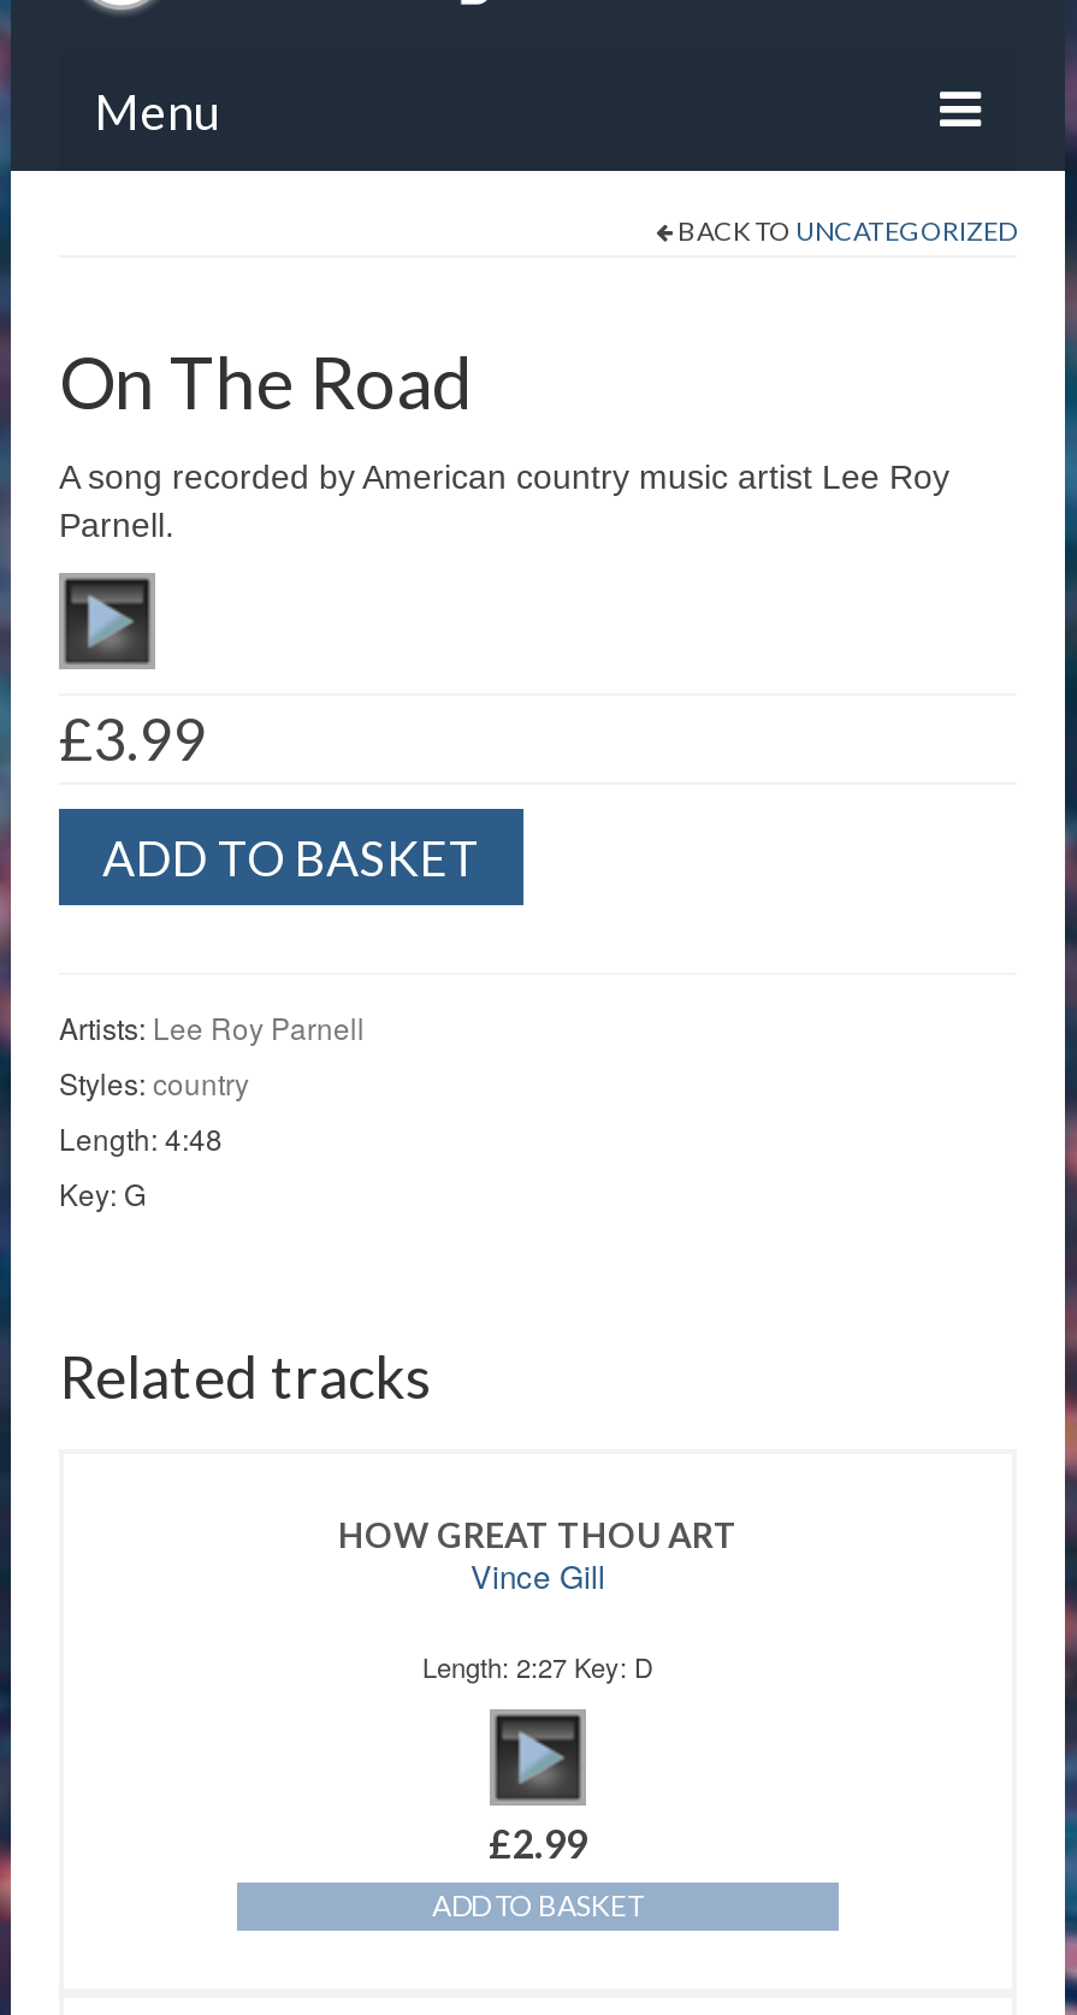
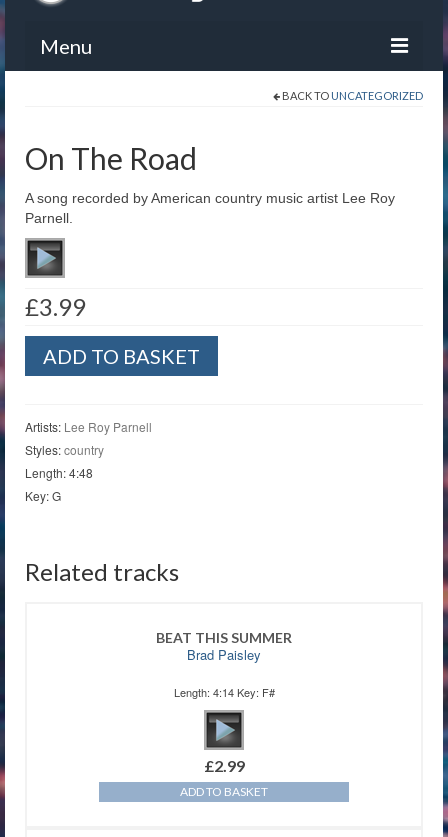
[338,1514,738,1599] HOW GREAT THOU ART | Vince Gill -> [156,629,292,664] BEAT THIS SUMMER | Brad Paisley
[422,1647,653,1685] Length: 2:27 Key: D -> [173,684,274,700] Length: 4:14 Key: F#

